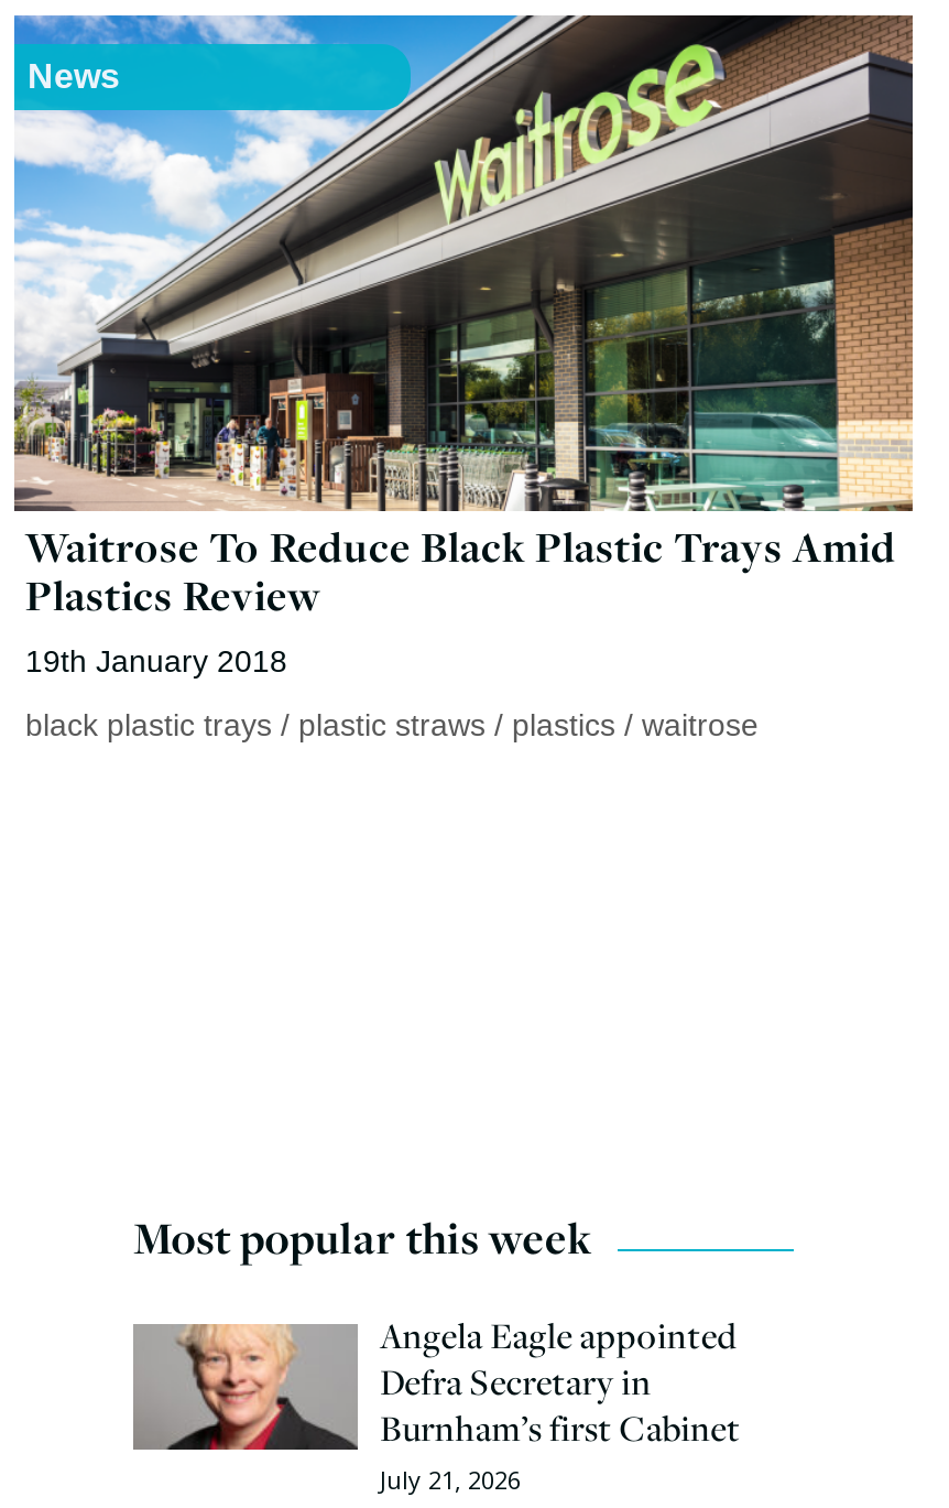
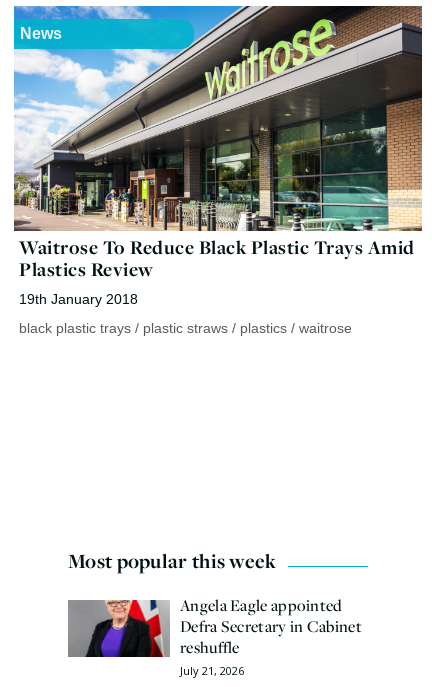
[175,1324,741,1452] [image] | Defra Secretary in | Burnham’s first Cabinet -> [86,600,362,658] [image] | Defra Secretary in Cabinet | reshuffle

